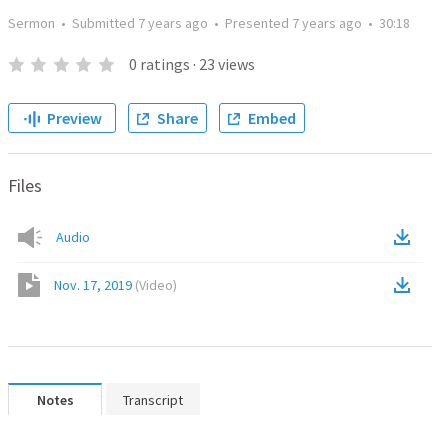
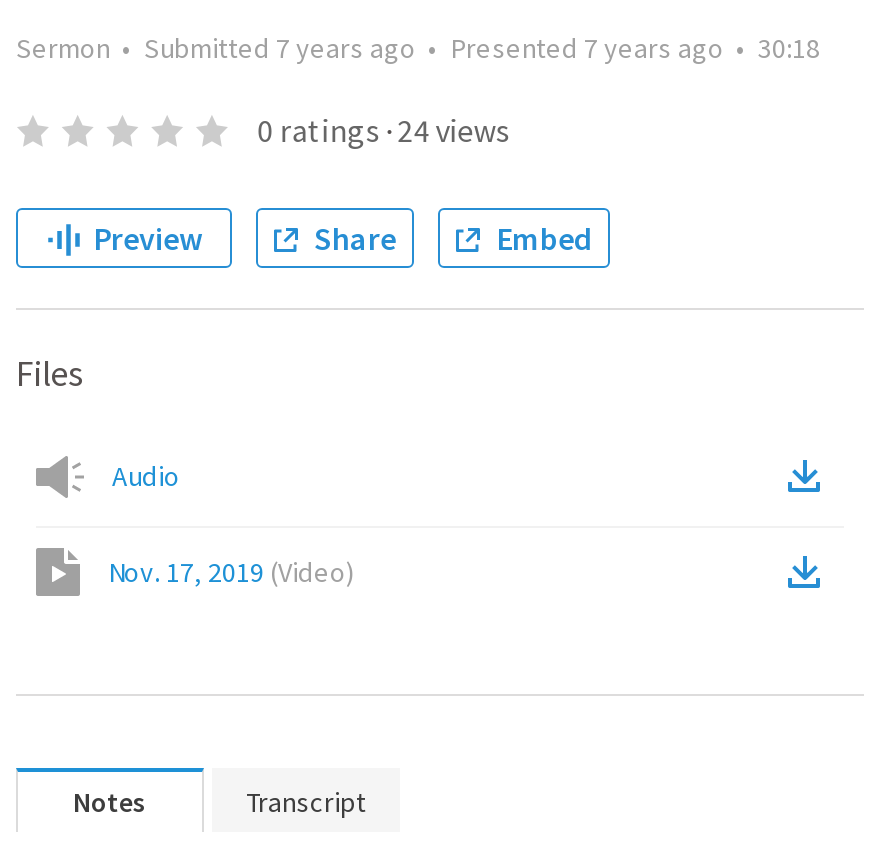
[129,54,255,74] 0 ratings · 23 views -> [257,110,509,150] 0 ratings · 24 views

